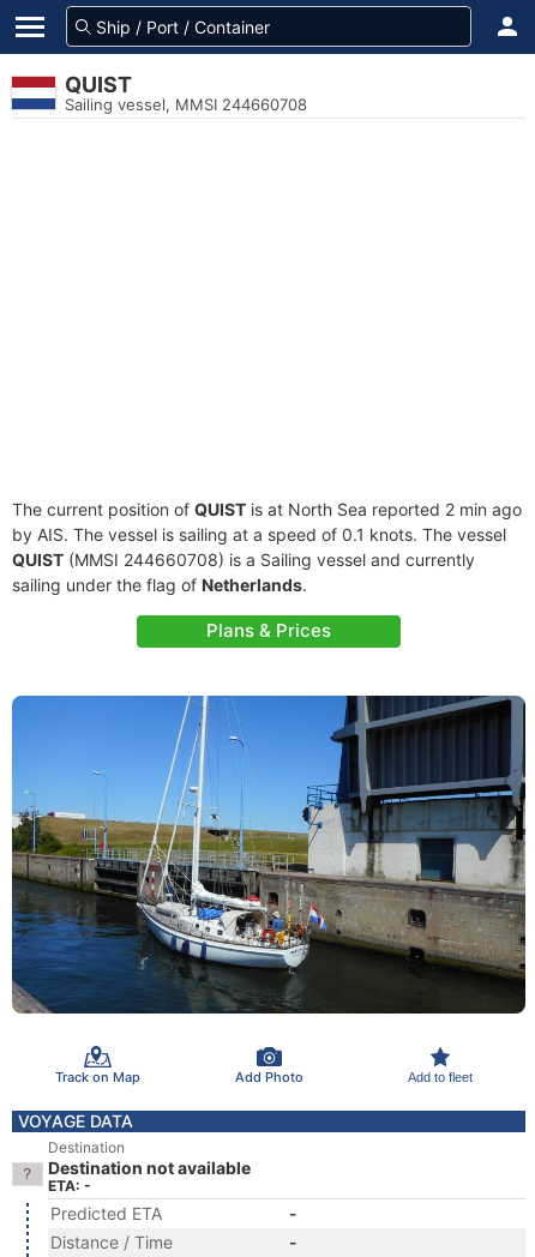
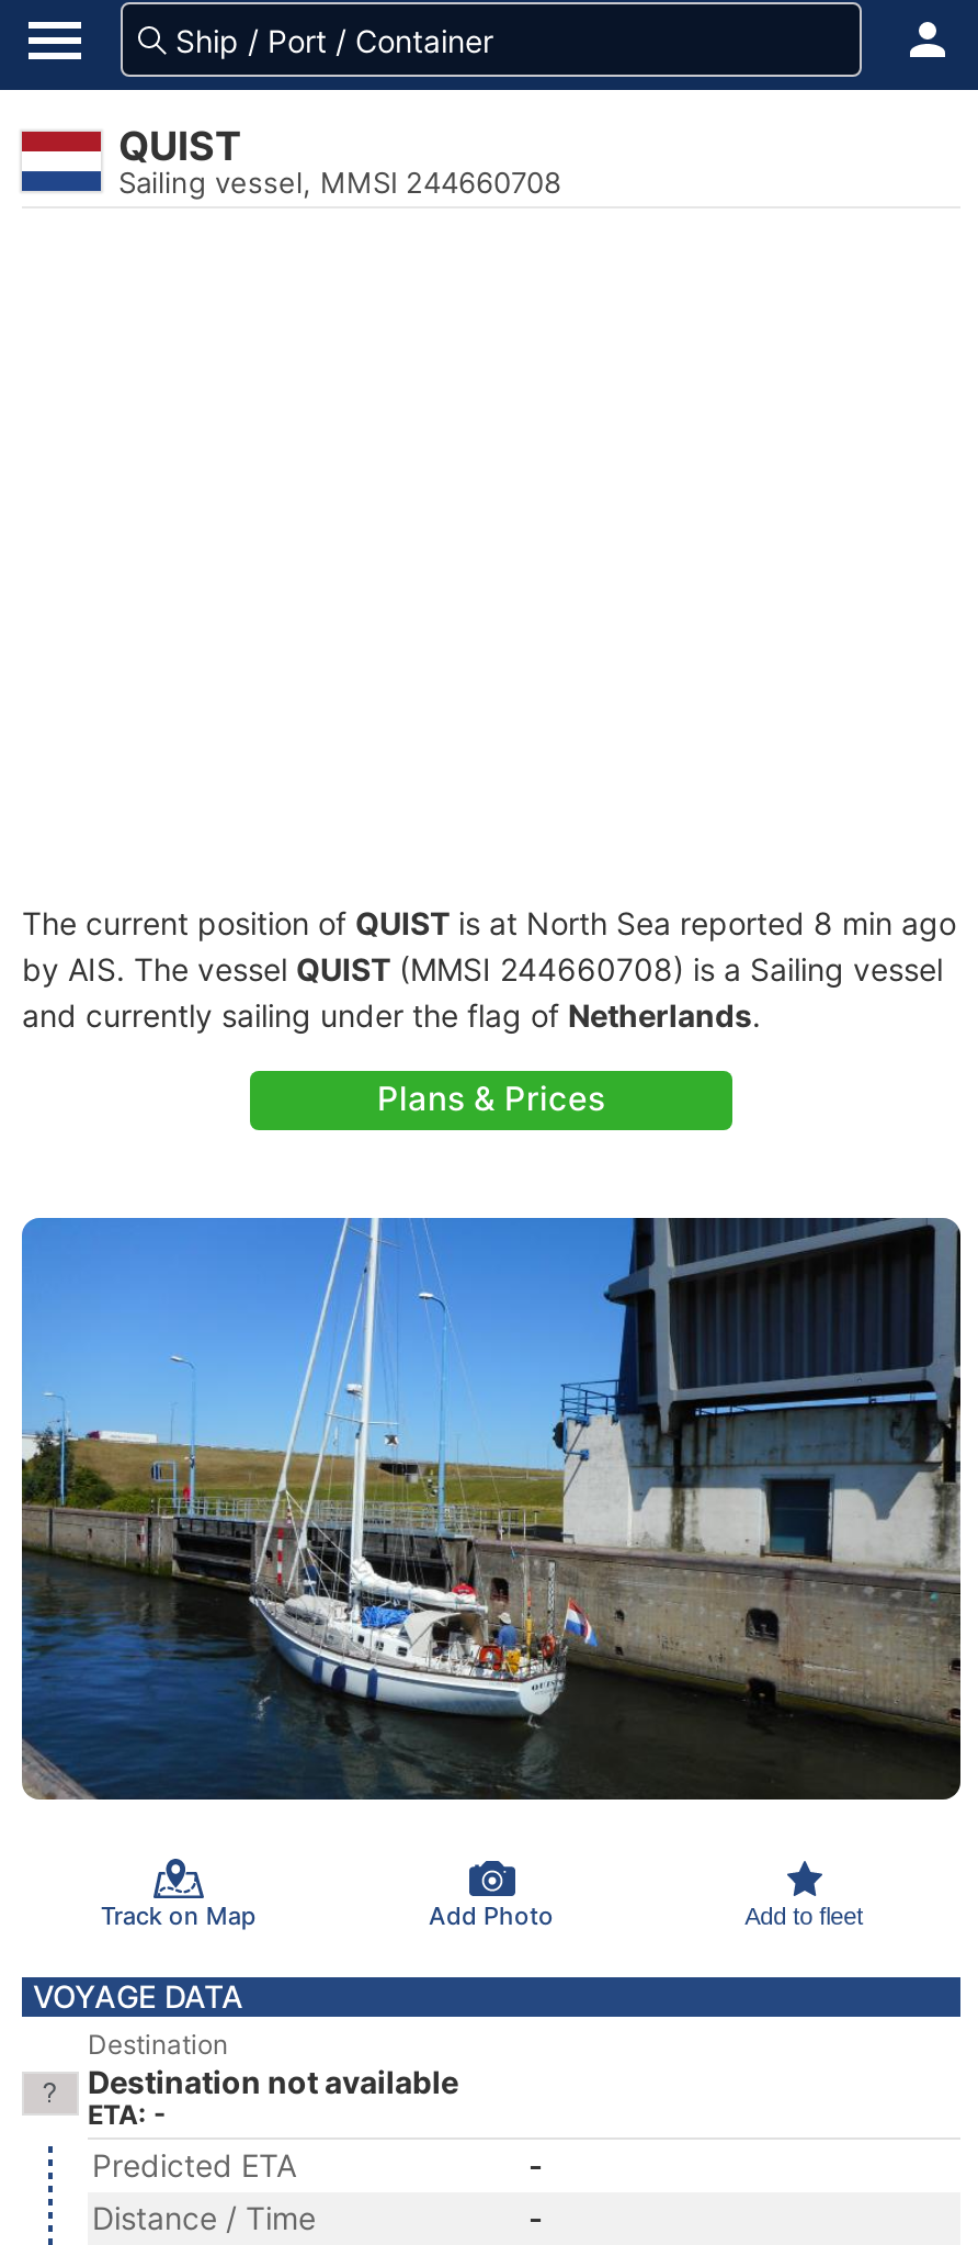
[12,499,522,595] The current position of QUIST is at North Sea reported 2 min ago | by AIS. The vessel is sailing at a speed of 0.1 knots. The vessel | QUIST (MMSI 244660708) is a Sailing vessel and currently | sailing under the flag of Netherlands. -> [22,904,956,1034] The current position of QUIST is at North Sea reported 8 min ago | by AIS. The vessel QUIST (MMSI 244660708) is a Sailing vessel | and currently sailing under the flag of Netherlands.

